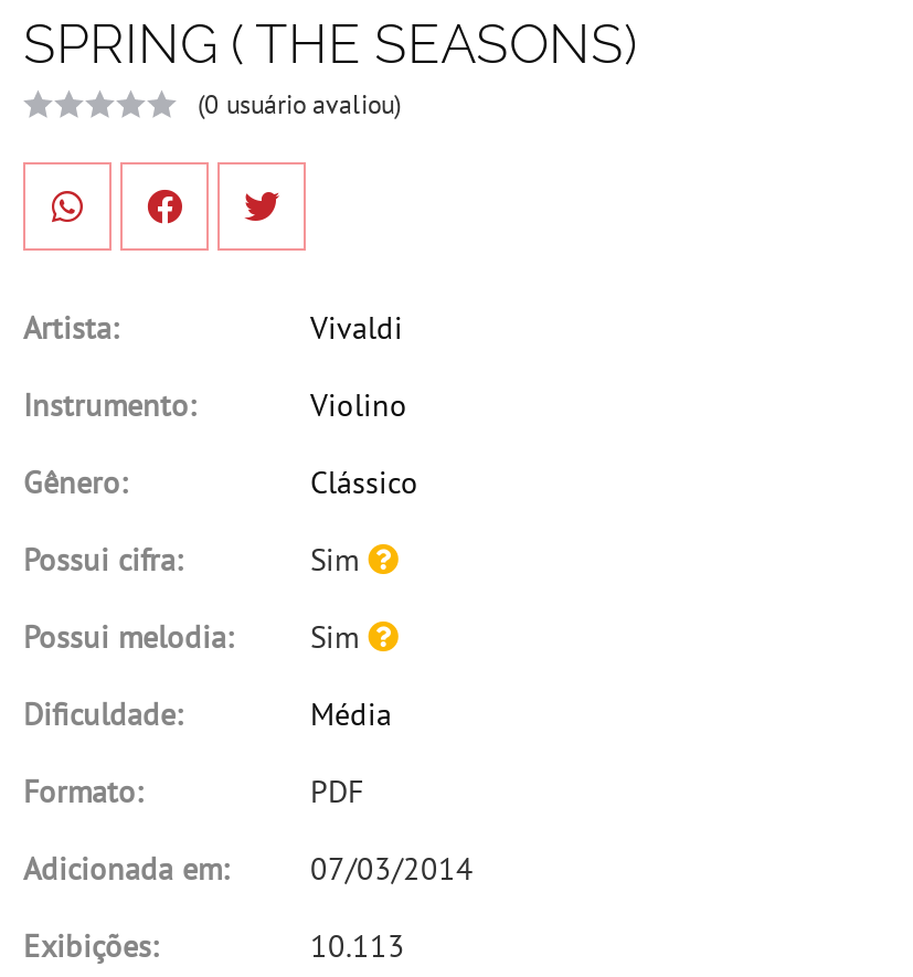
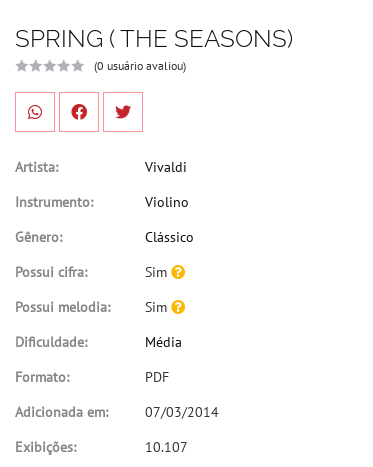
[310,926,405,966] 10.113 -> [145,438,188,456] 10.107

